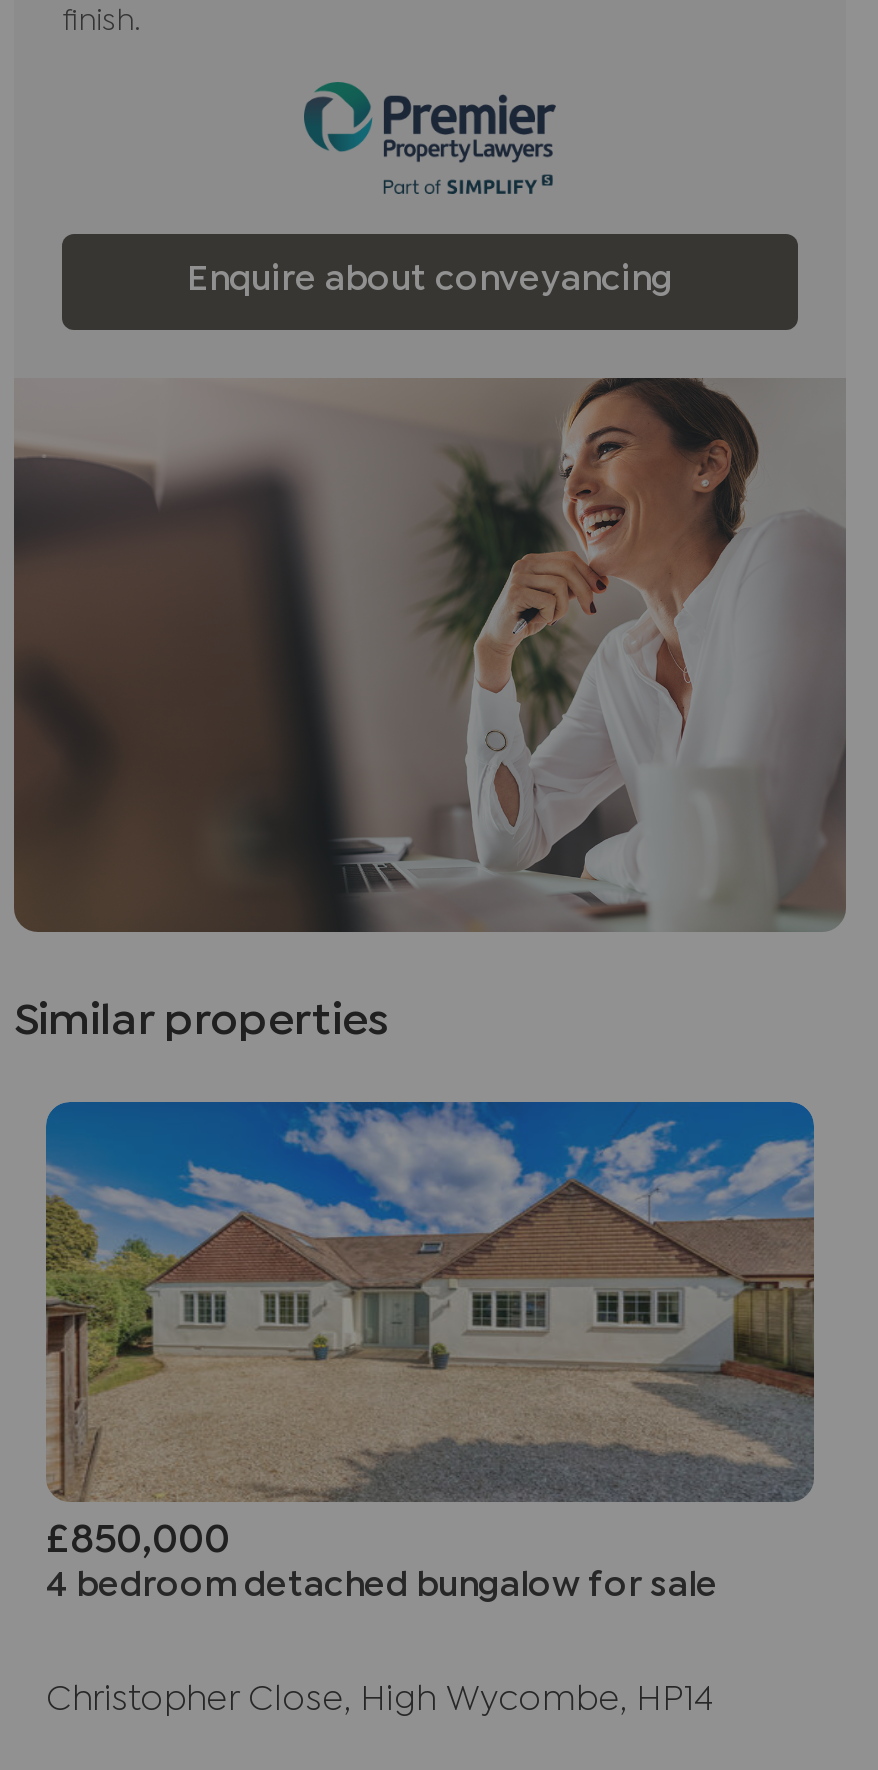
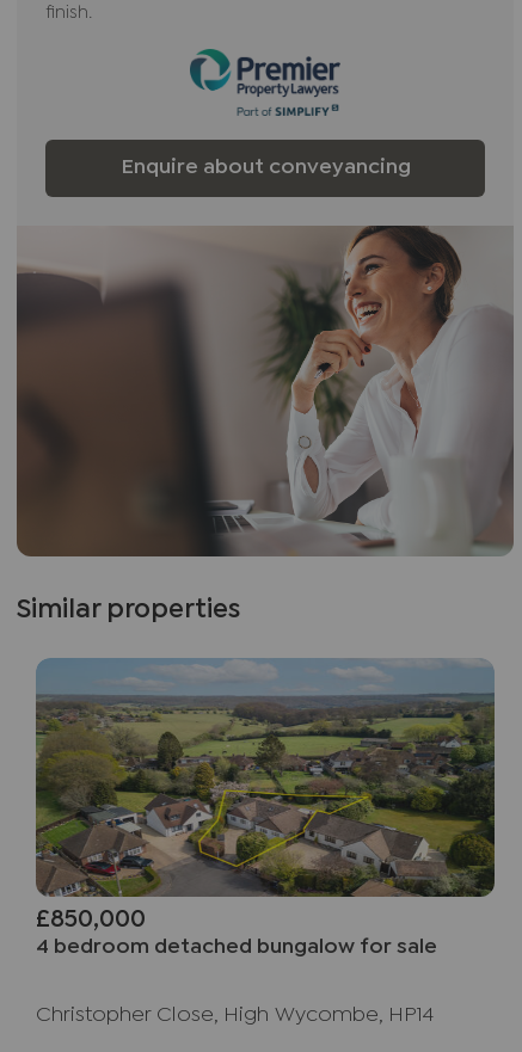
[46,1100,816,1502] [image] -> [35,658,496,898] [image]

